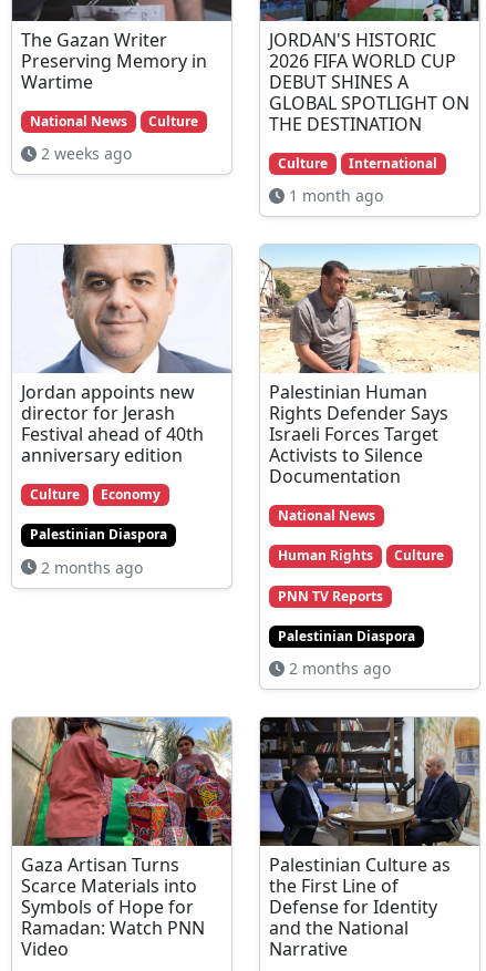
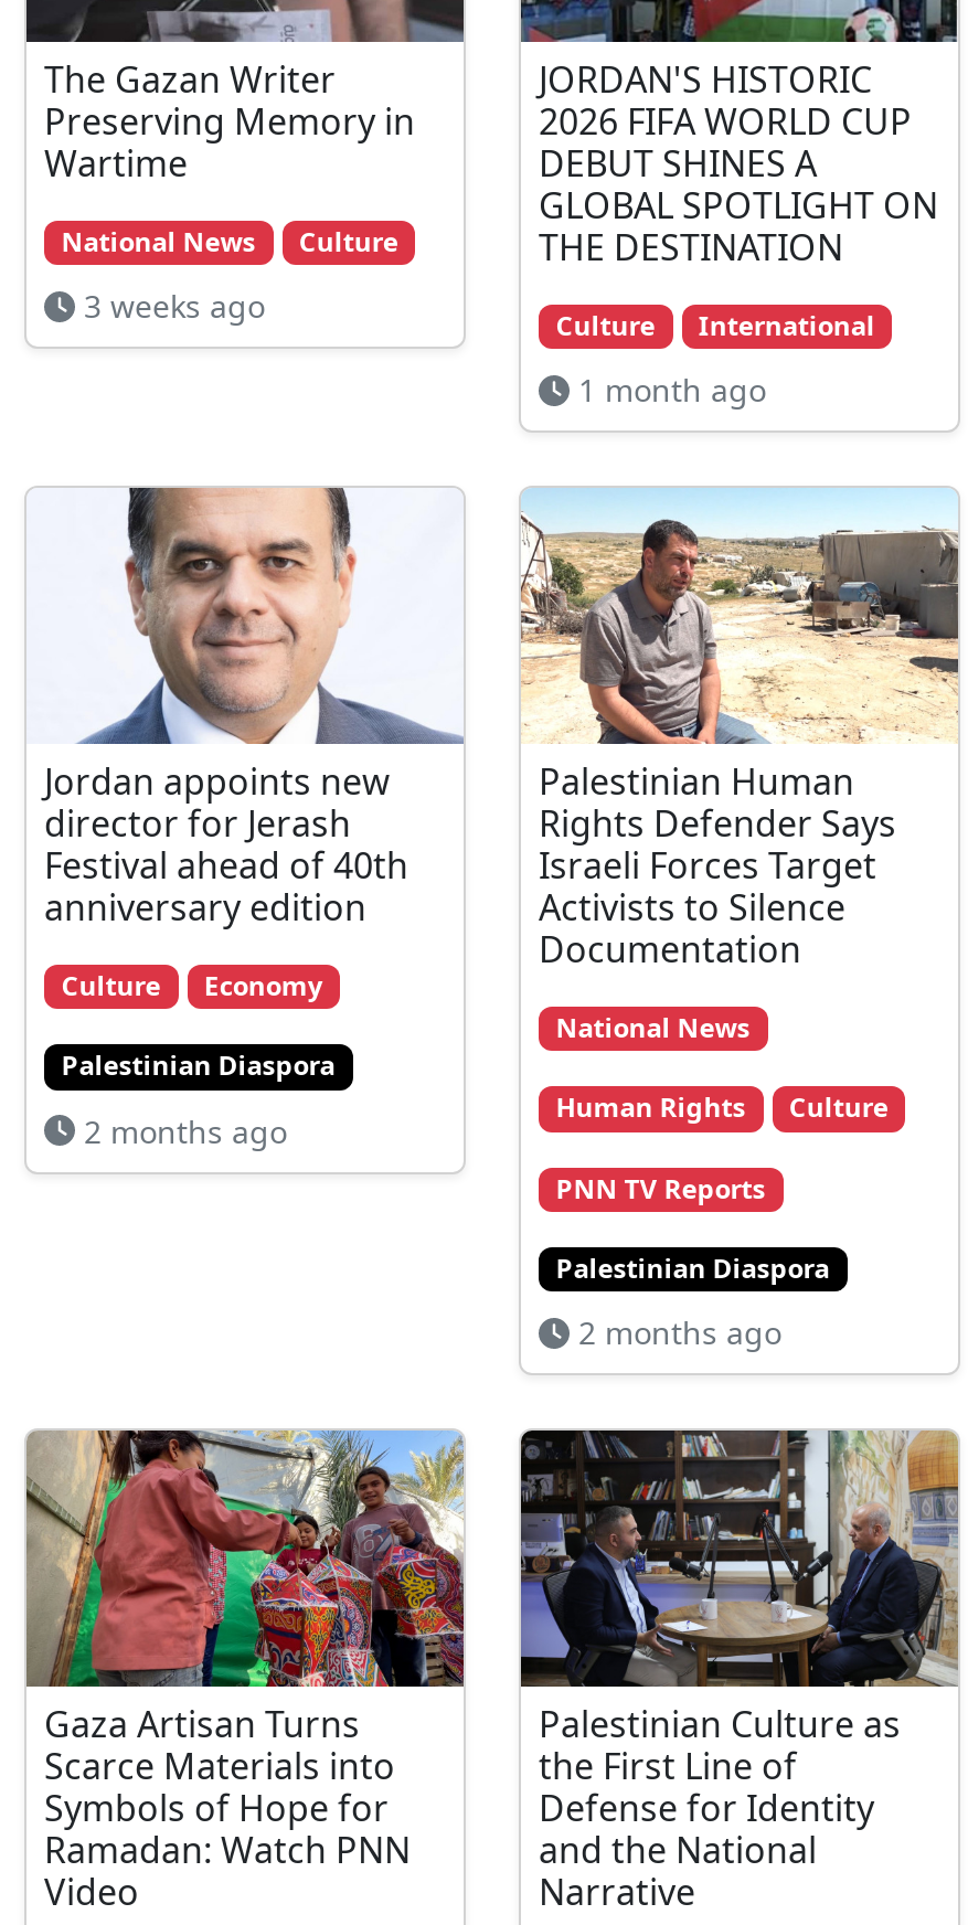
[37,143,132,164] 2 weeks ago -> [75,285,265,327] 3 weeks ago

